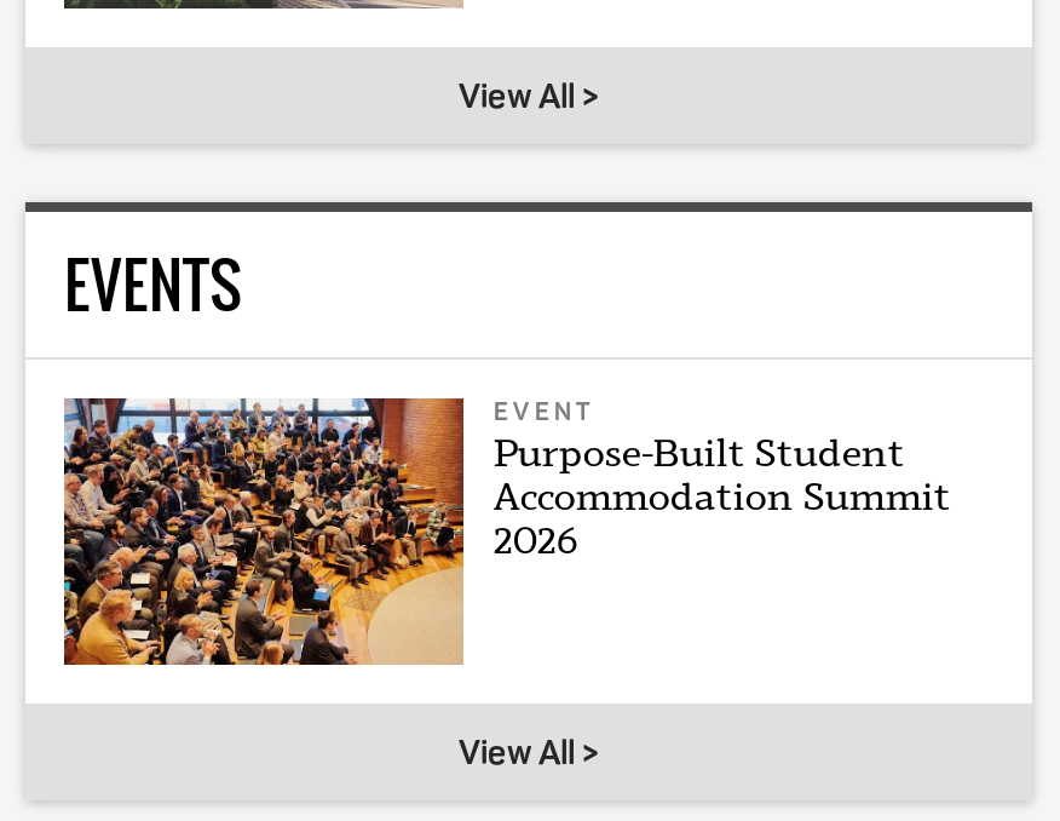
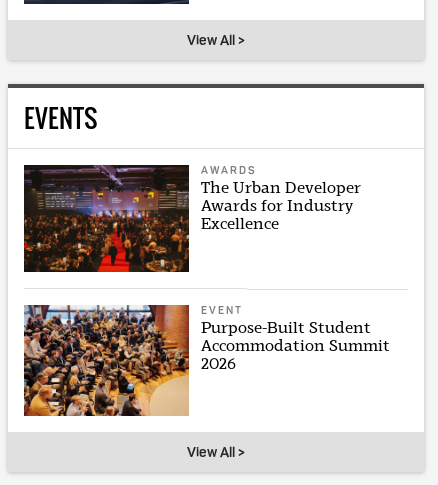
none -> [23,163,361,273] [image] | AWARDS | The Urban Developer | Awards for Industry | Excellence

